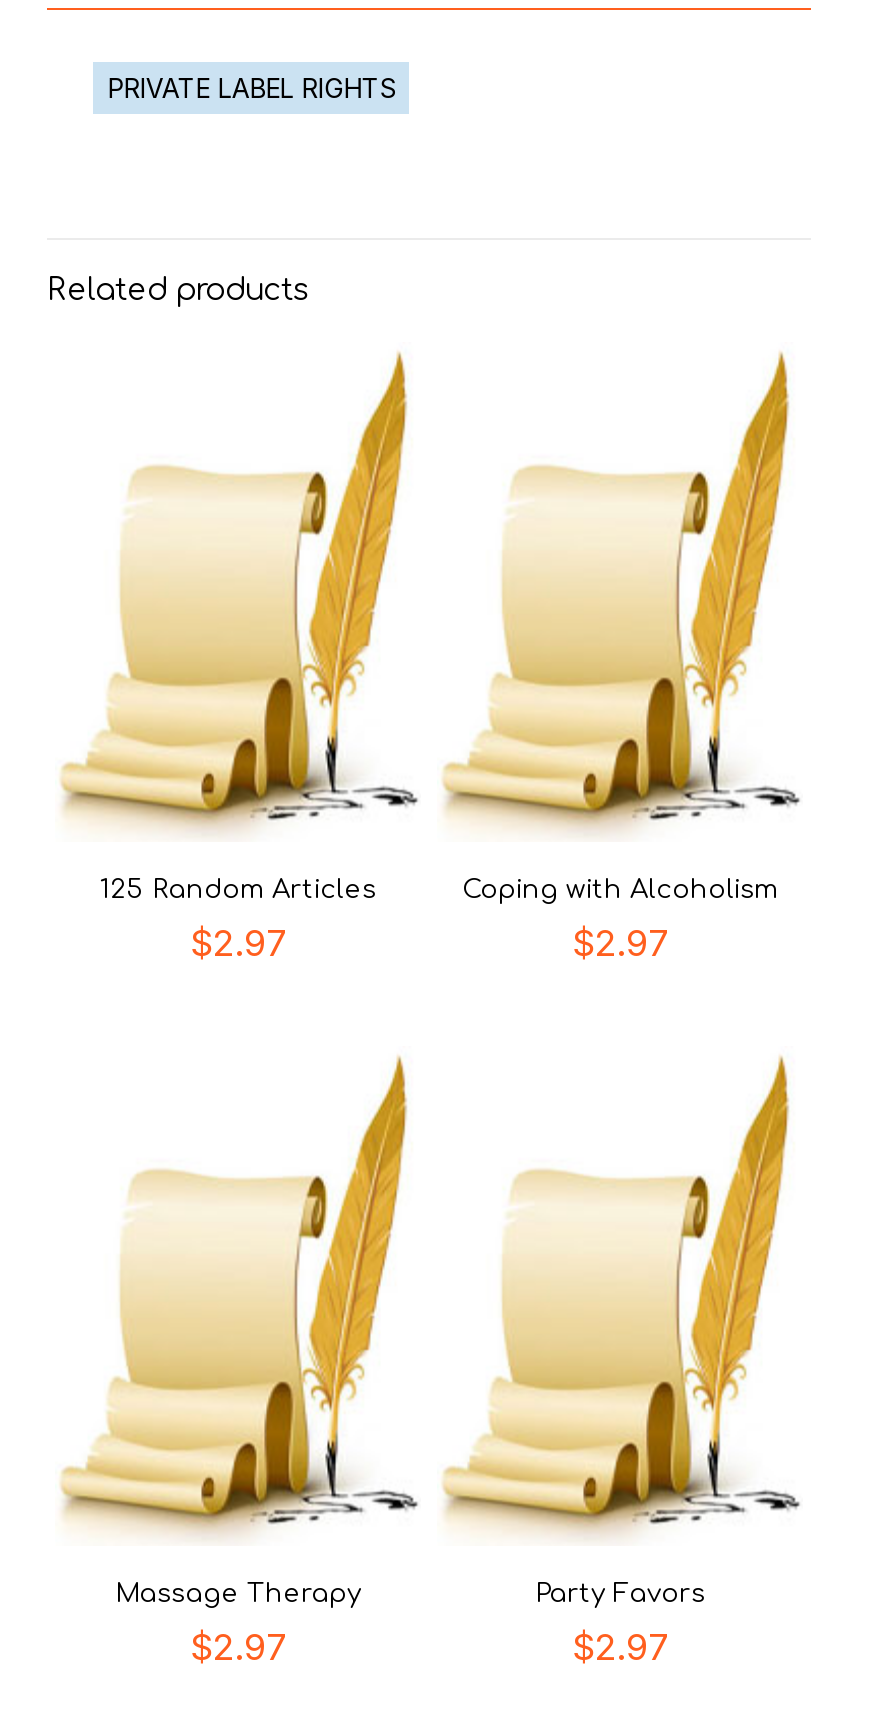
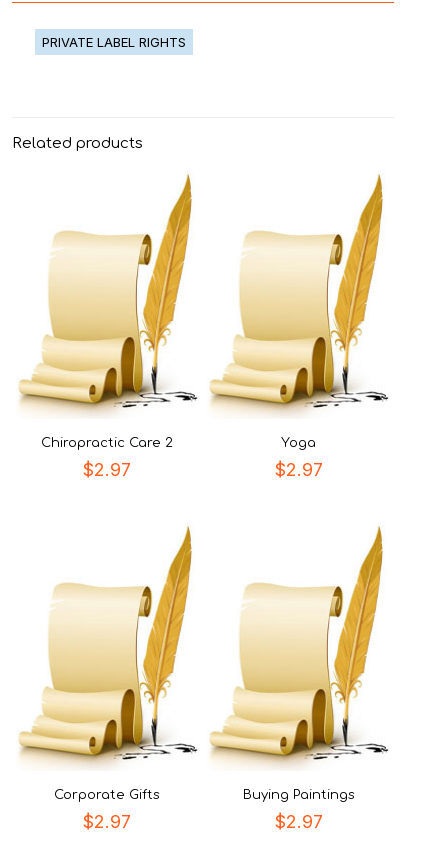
[100,876,376,904] 125 Random Articles -> [41,436,173,450] Chiropractic Care 2
[462,876,778,904] Coping with Alcoholism -> [281,436,316,450] Yoga
[115,1580,361,1608] Massage Therapy -> [54,788,160,802] Corporate Gifts
[535,1580,705,1608] Party Favors -> [242,788,354,802] Buying Paintings

